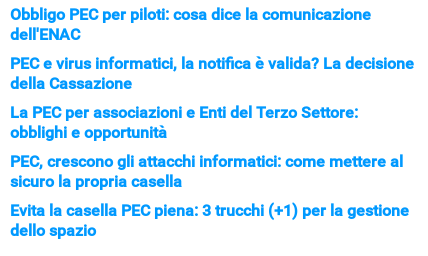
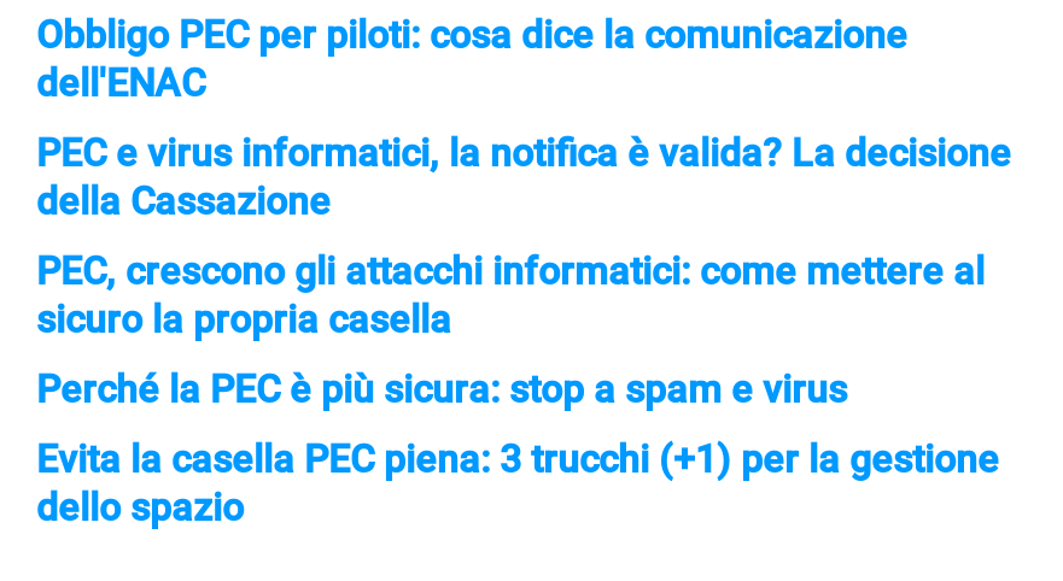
[10,103,358,142] La PEC per associazioni e Enti del Terzo Settore: | obblighi e opportunità -> none
moved [10,152,403,191] -> [36,248,985,342]: PEC, crescono gli attacchi informatici: come mettere al | sicuro la propria casella
none -> [36,366,847,412] Perché la PEC è più sicura: stop a spam e virus

